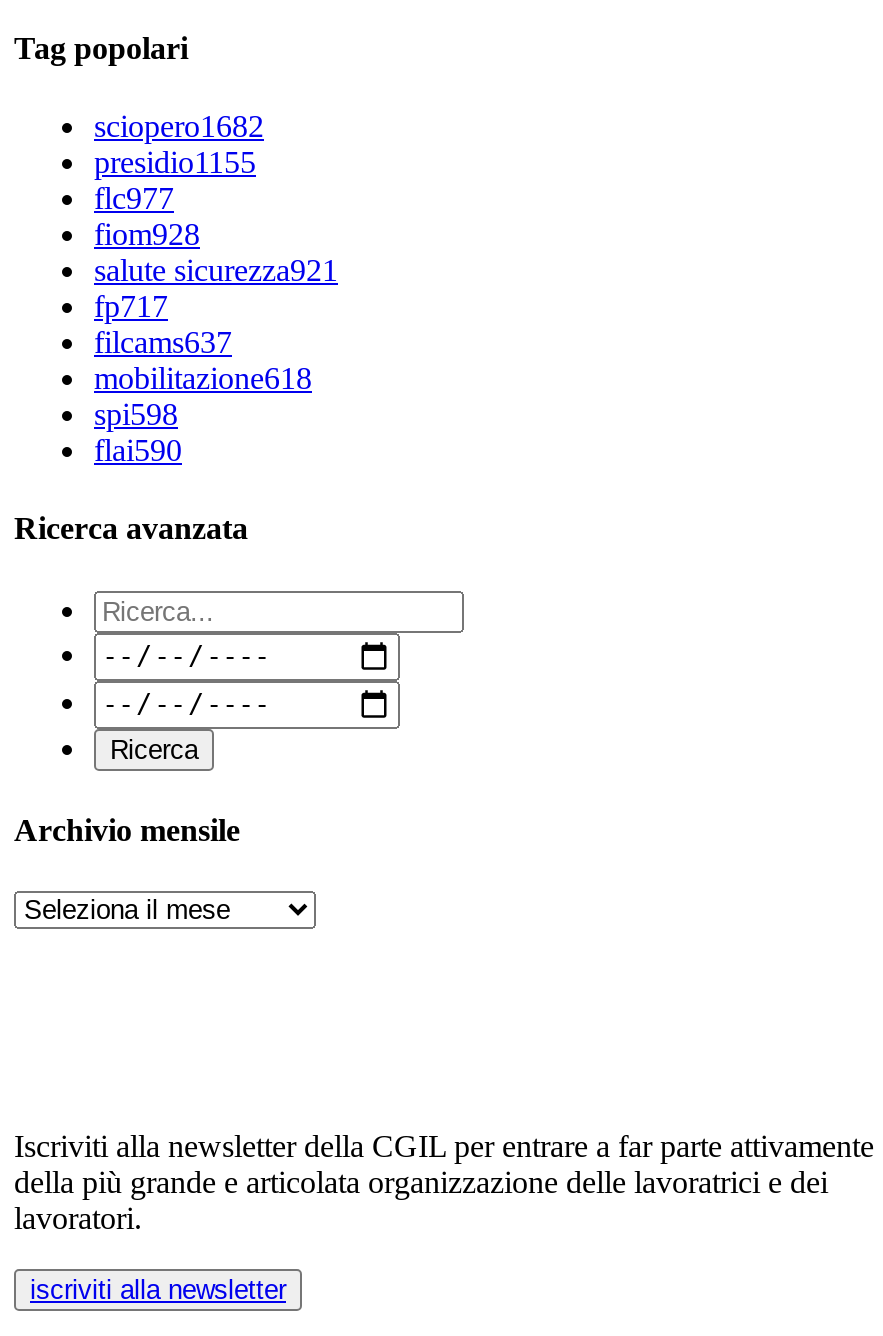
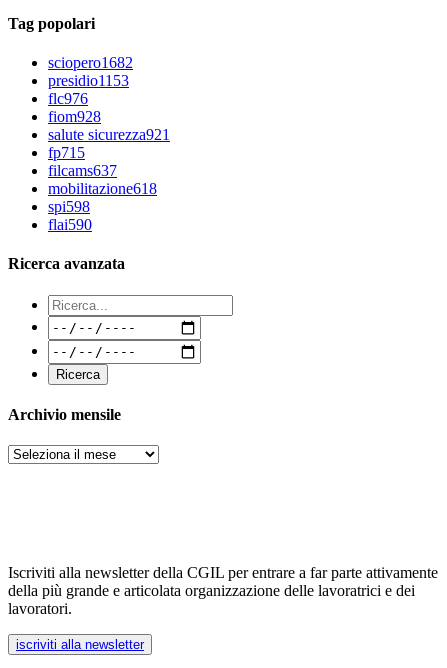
[94,145,256,179] presidio1155 -> [48,72,129,89] presidio1153
[94,181,174,215] flc977 -> [48,90,88,107] flc976
[94,289,168,323] fp717 -> [48,144,85,161] fp715

